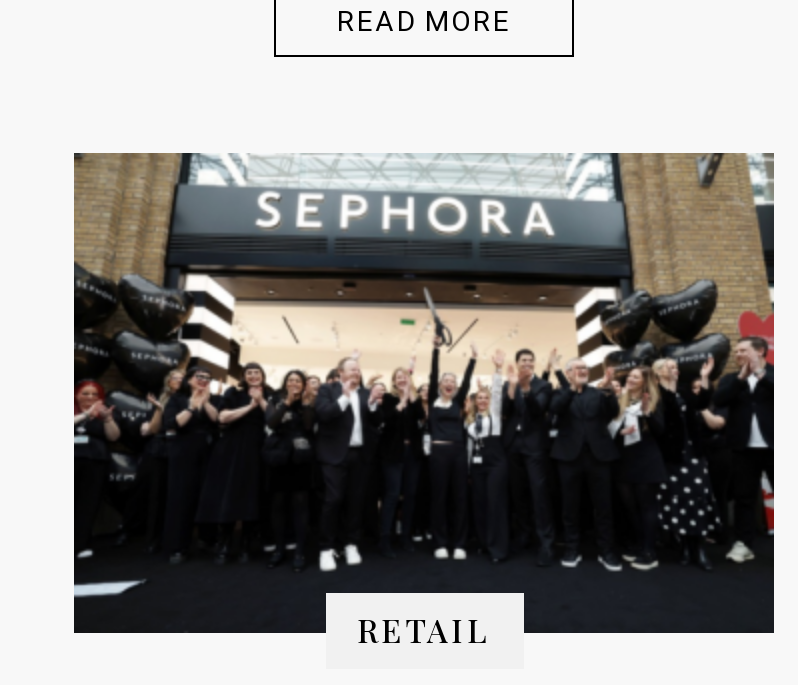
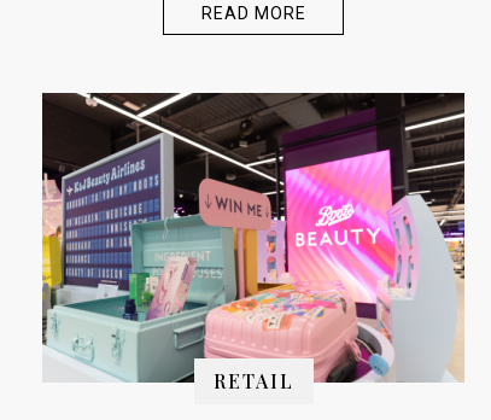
[72,152,776,636] [image] -> [41,92,466,384] [image]

